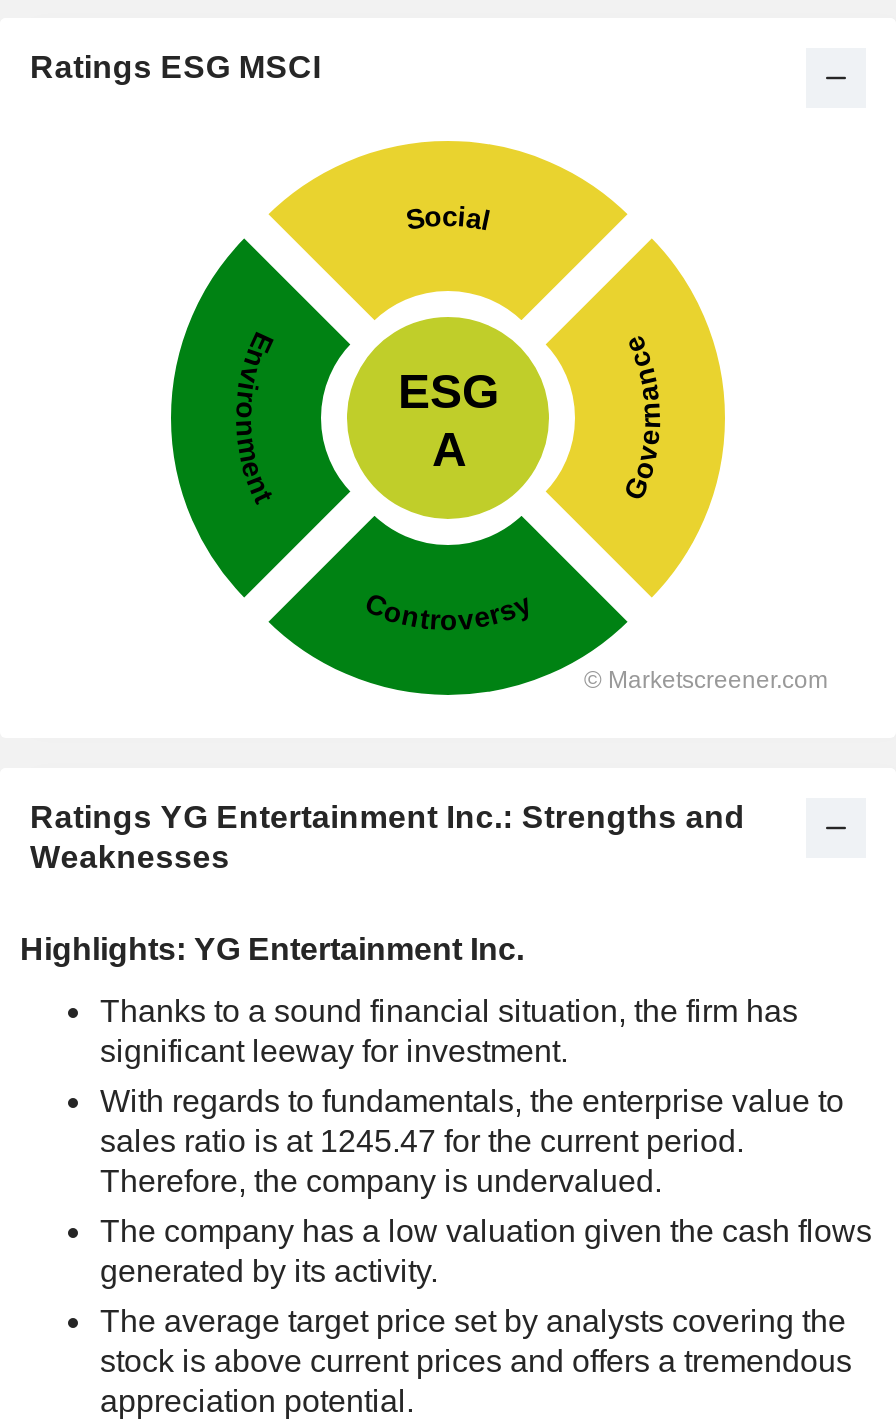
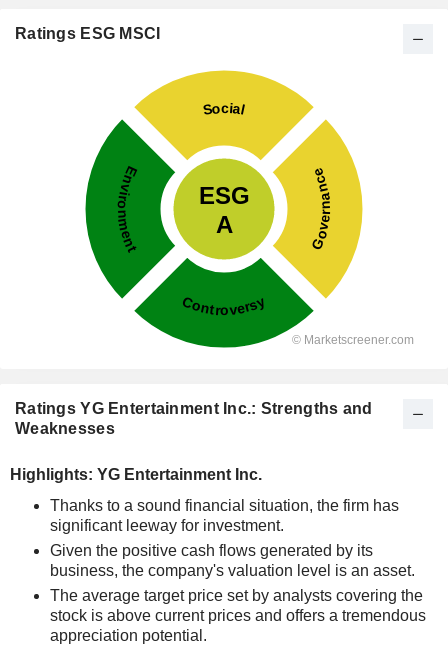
[100,1084,872,1288] With regards to fundamentals, the enterprise value to | sales ratio is at 1245.47 for the current period. | Therefore, the company is undervalued. | The company has a low valuation given the cash flows | generated by its activity. -> [50,542,415,579] Given the positive cash flows generated by its | business, the company's valuation level is an asset.

